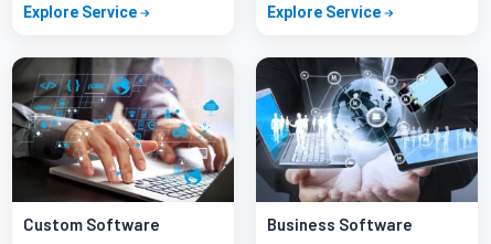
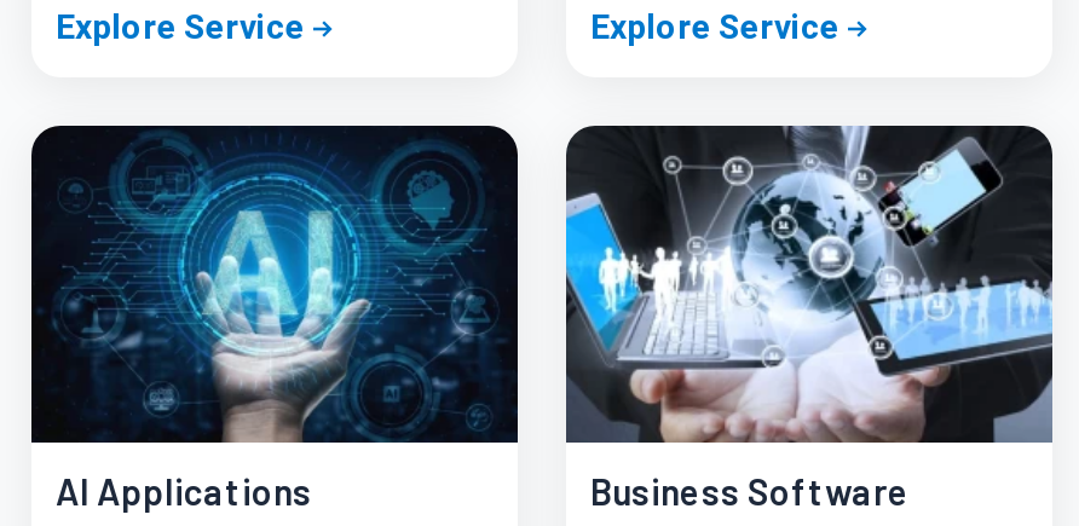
[12,57,234,234] [image] | Custom Software -> [31,123,520,513] [image] | AI Applications

